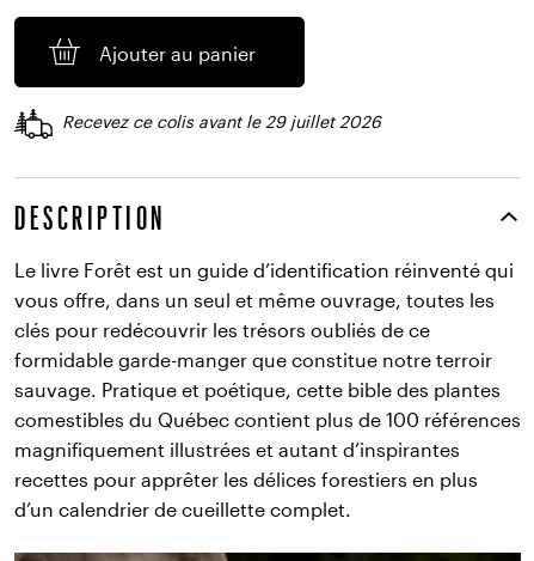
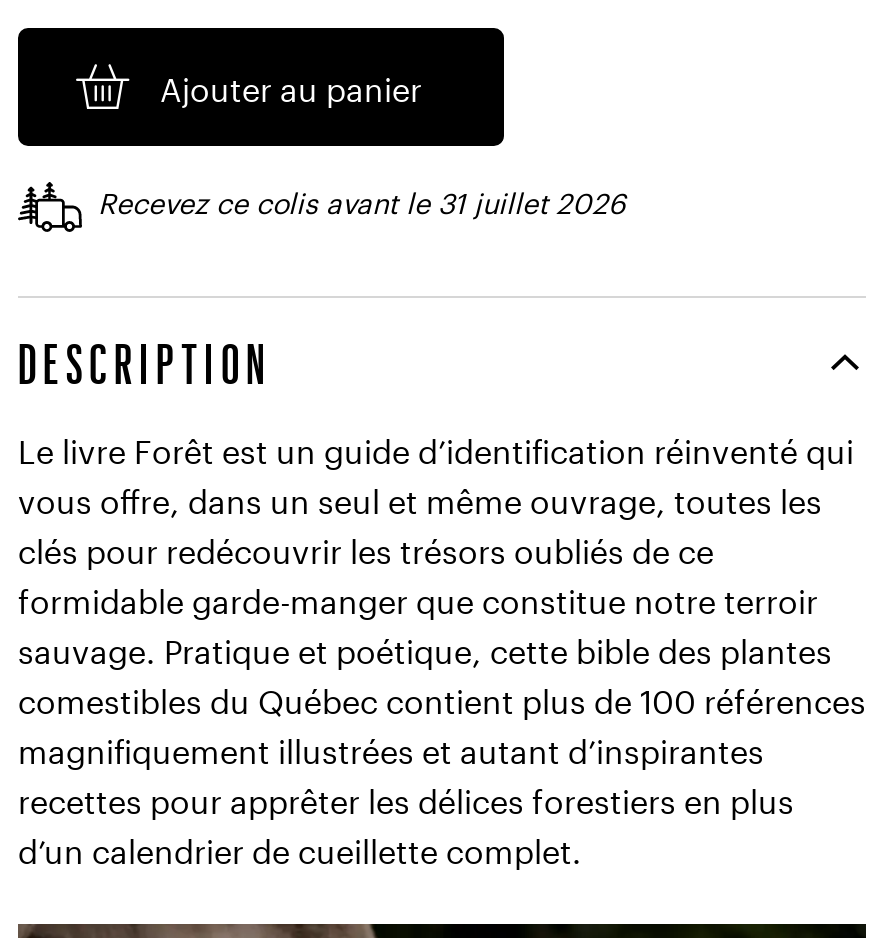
[62,112,381,132] Recevez ce colis avant le 29 juillet 2026 -> [98,187,626,221] Recevez ce colis avant le 31 juillet 2026

